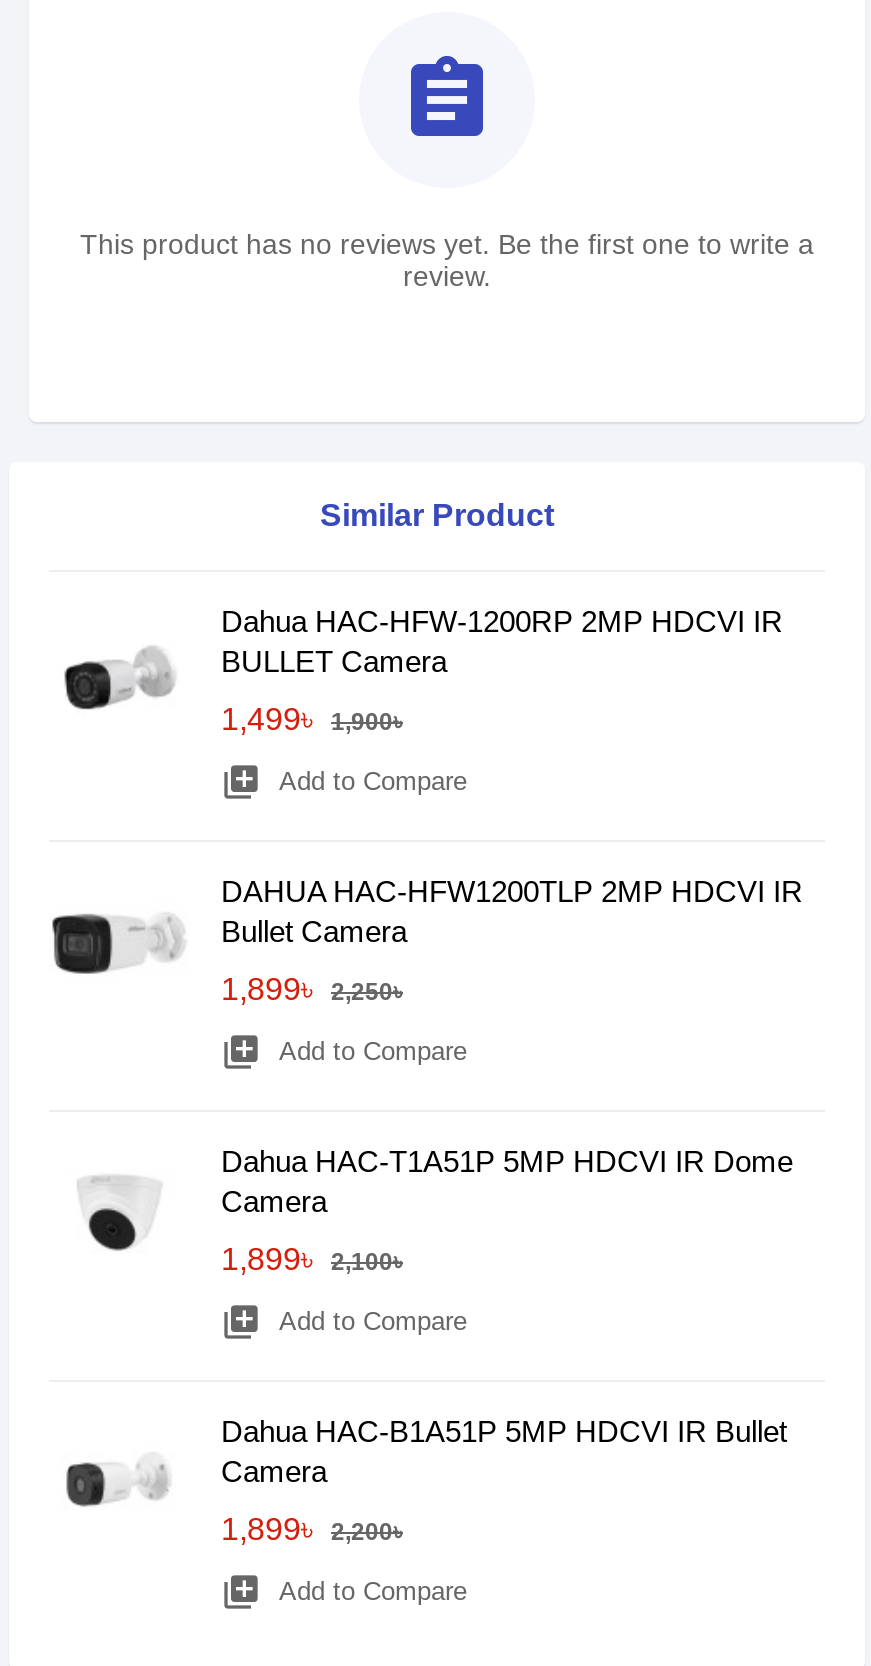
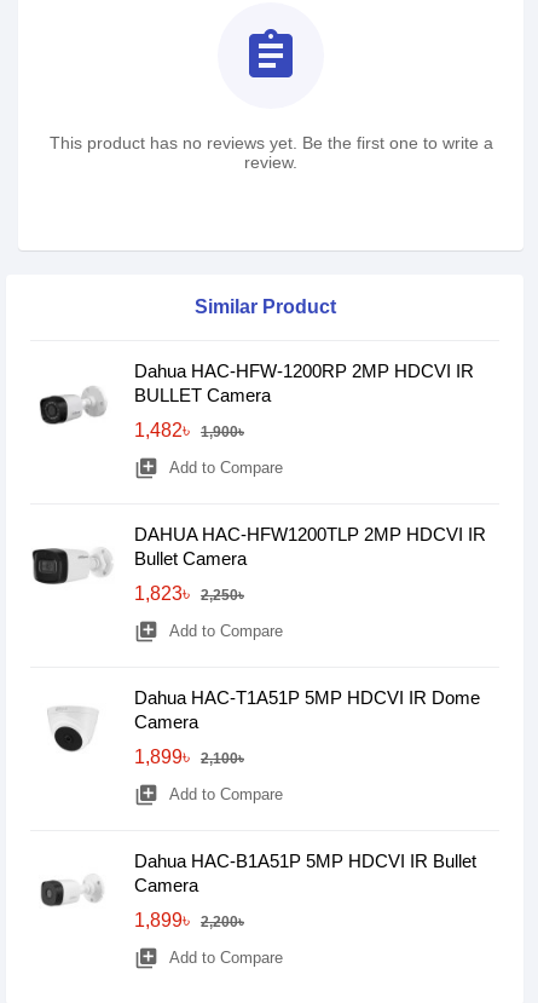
[221,702,403,736] 1,499৳ 1,900৳ -> [134,420,244,440] 1,482৳ 1,900৳
[221,972,403,1006] 1,899৳ 2,250৳ -> [134,583,244,604] 1,823৳ 2,250৳

